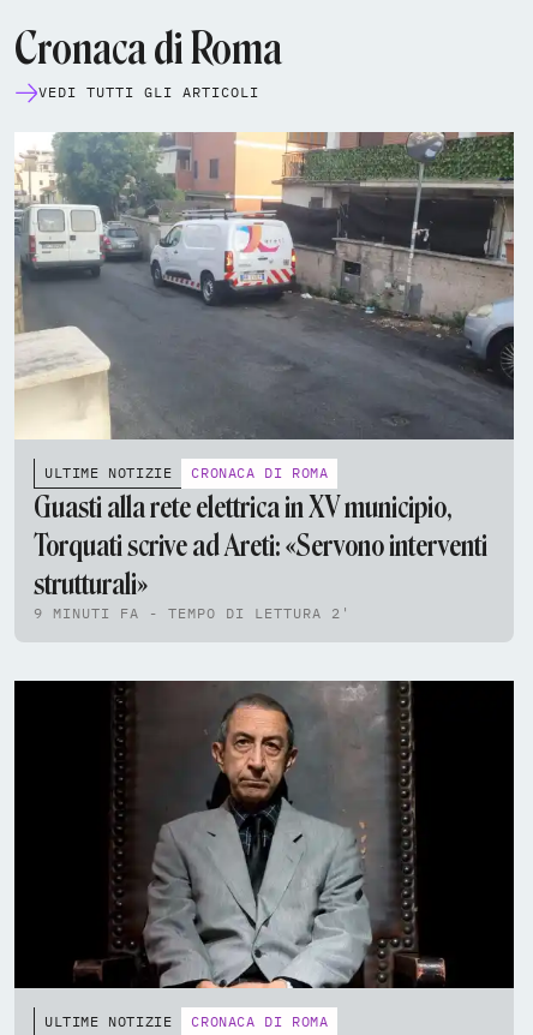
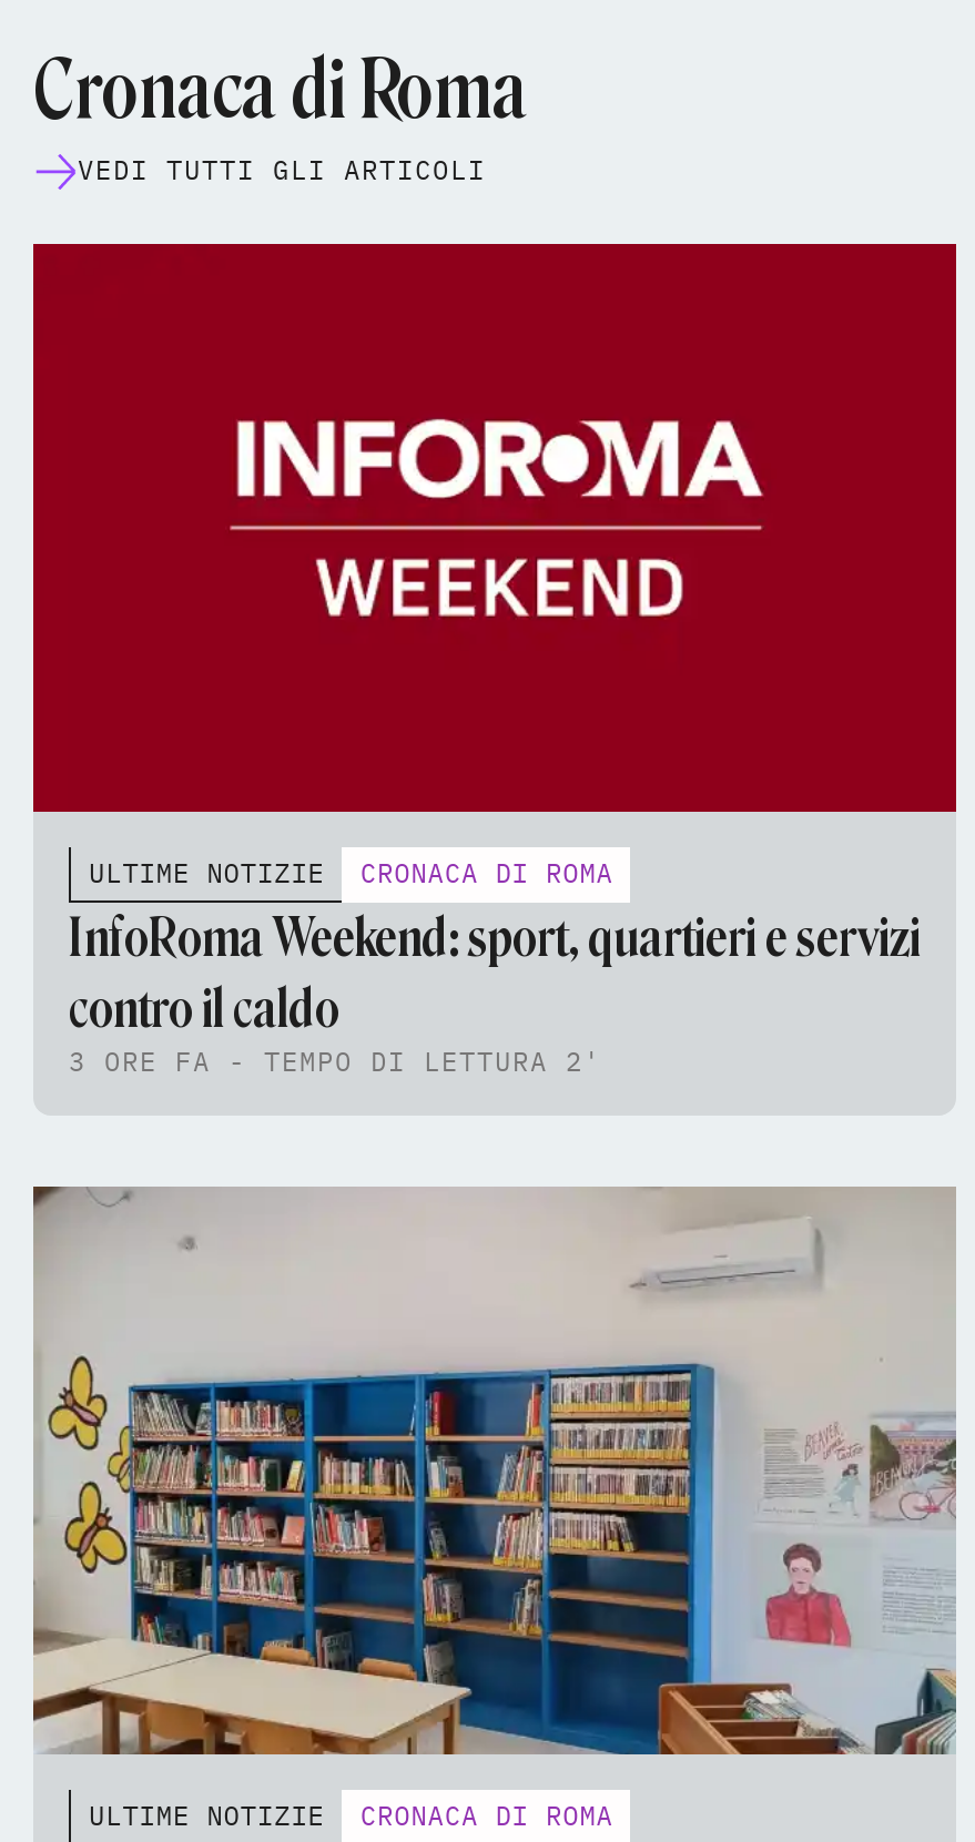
[13,131,515,441] [image] -> [31,241,958,815] [image]
[34,490,487,622] Guasti alla rete elettrica in XV municipio, | Torquati scrive ad Areti: «Servono interventi | strutturali» | 9 MINUTI FA - TEMPO DI LETTURA 2' -> [69,906,921,1079] InfoRoma Weekend: sport, quartieri e servizi | contro il caldo | 3 ORE FA - TEMPO DI LETTURA 2'
[13,681,515,989] [image] -> [31,1188,958,1756] [image]

